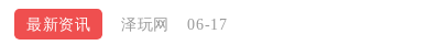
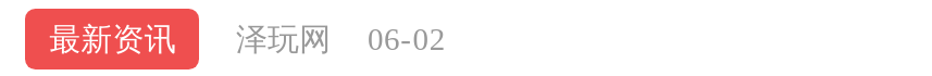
[27,15,227,33] 最新资讯 泽玩网 06-17 -> [49,21,446,56] 最新资讯 泽玩网 06-02

